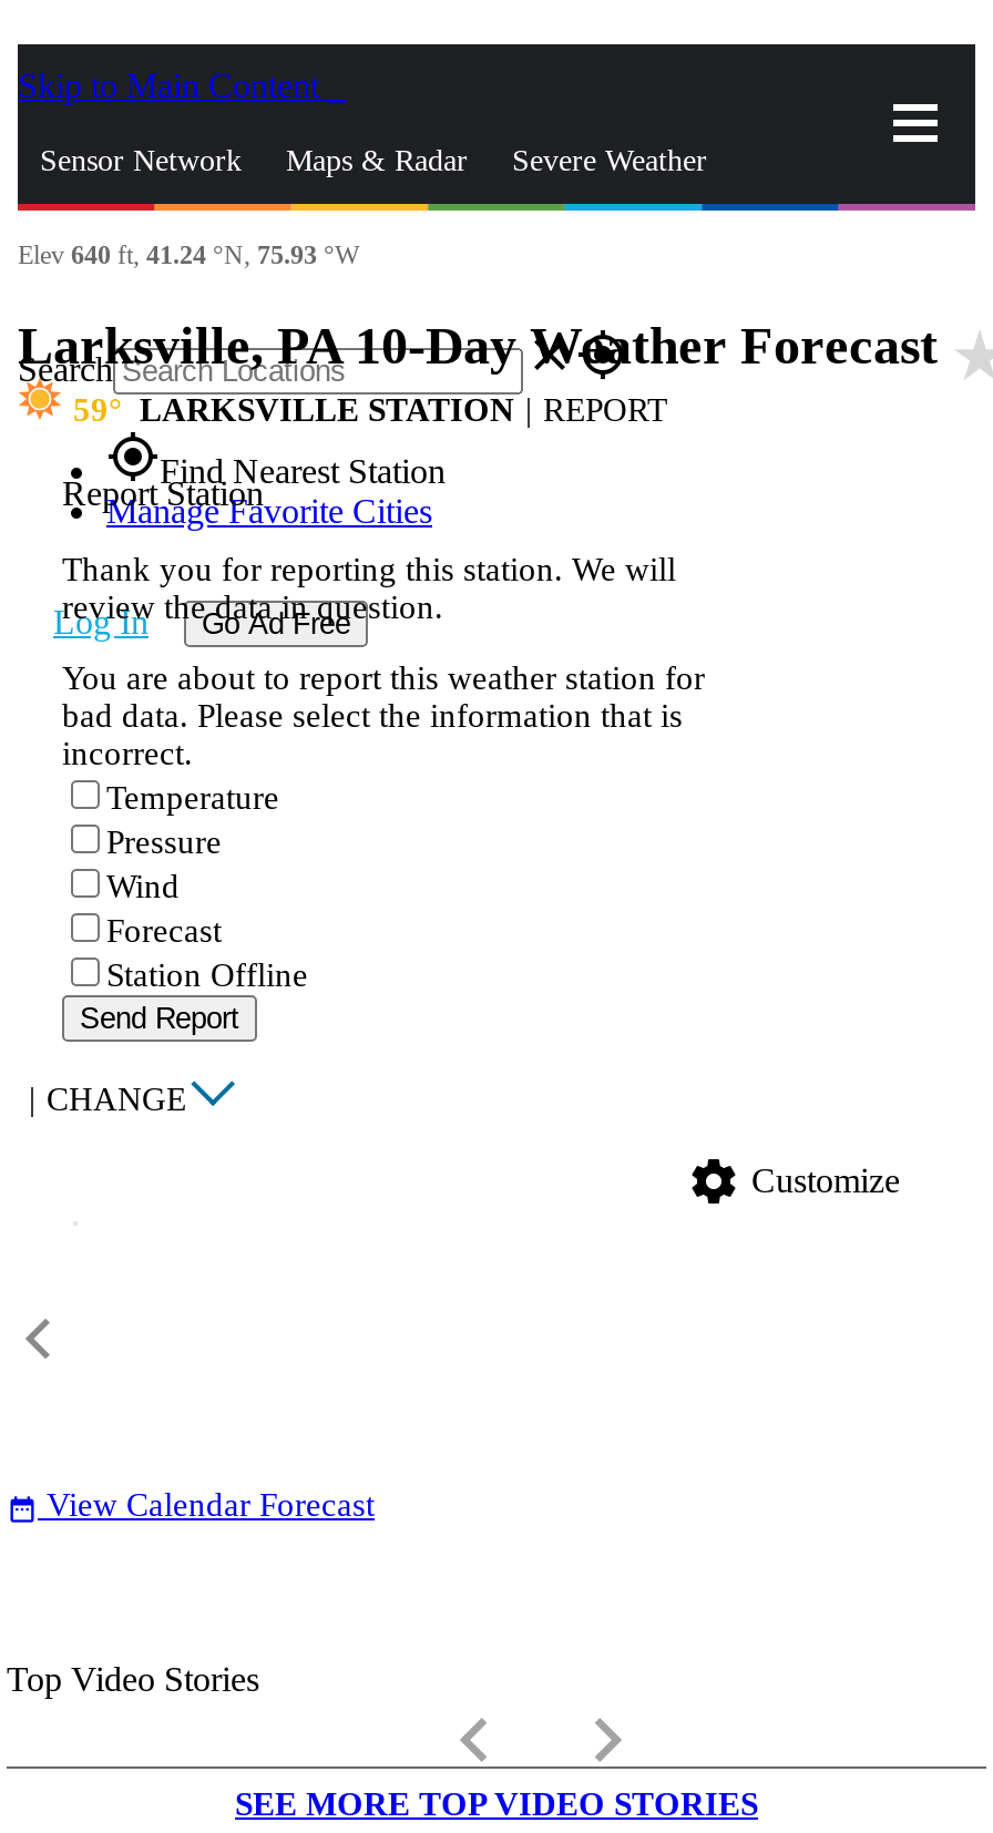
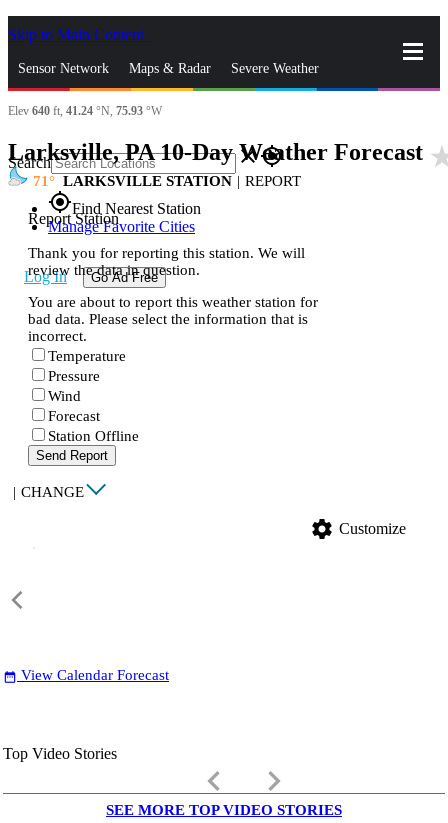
[73,392,109,428] 59 -> [33,173,49,189] 71

